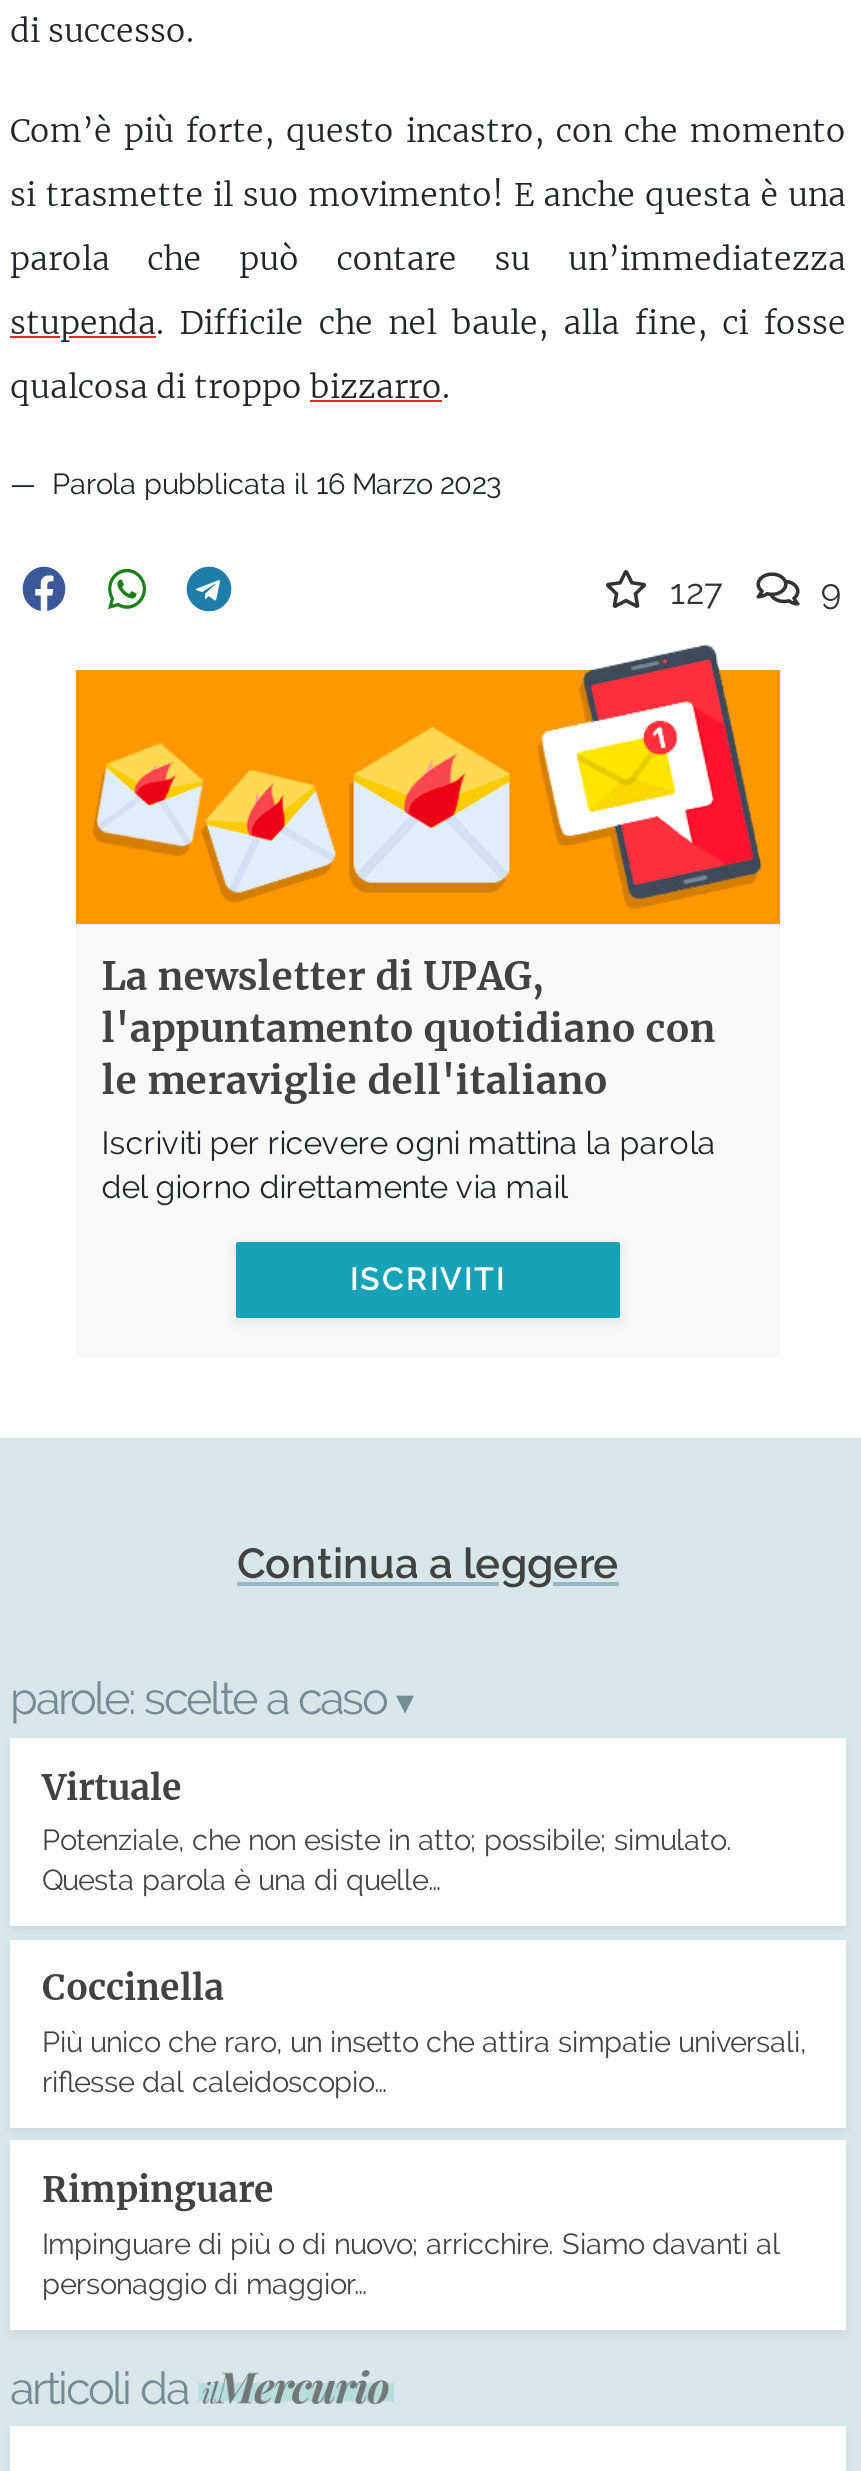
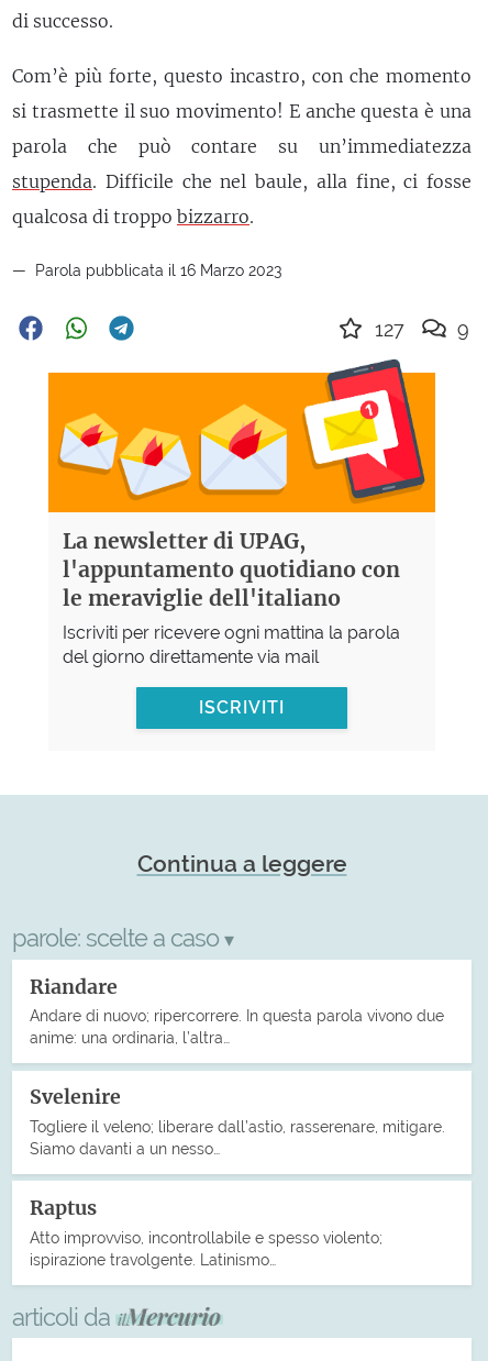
[42,1765,732,1897] Virtuale | Potenziale, che non esiste in atto; possibile; simulato. | Questa parola è una di quelle… -> [30,975,444,1047] Riandare | Andare di nuovo; ripercorrere. In questa parola vivono due | anime: una ordinaria, l’altra…
[42,1967,806,2098] Coccinella | Più unico che raro, un insetto che attira simpatie universali, | riflesse dal caleidoscopio… -> [30,1085,445,1158] Svelenire | Togliere il veleno; liberare dall’astio, rasserenare, mitigare. | Siamo davanti a un nesso…
[42,2168,780,2300] Rimpinguare | Impinguare di più o di nuovo; arricchire. Siamo davanti al | personaggio di maggior… -> [30,1196,382,1269] Raptus | Atto improvviso, incontrollabile e spesso violento; | ispirazione travolgente. Latinismo…

